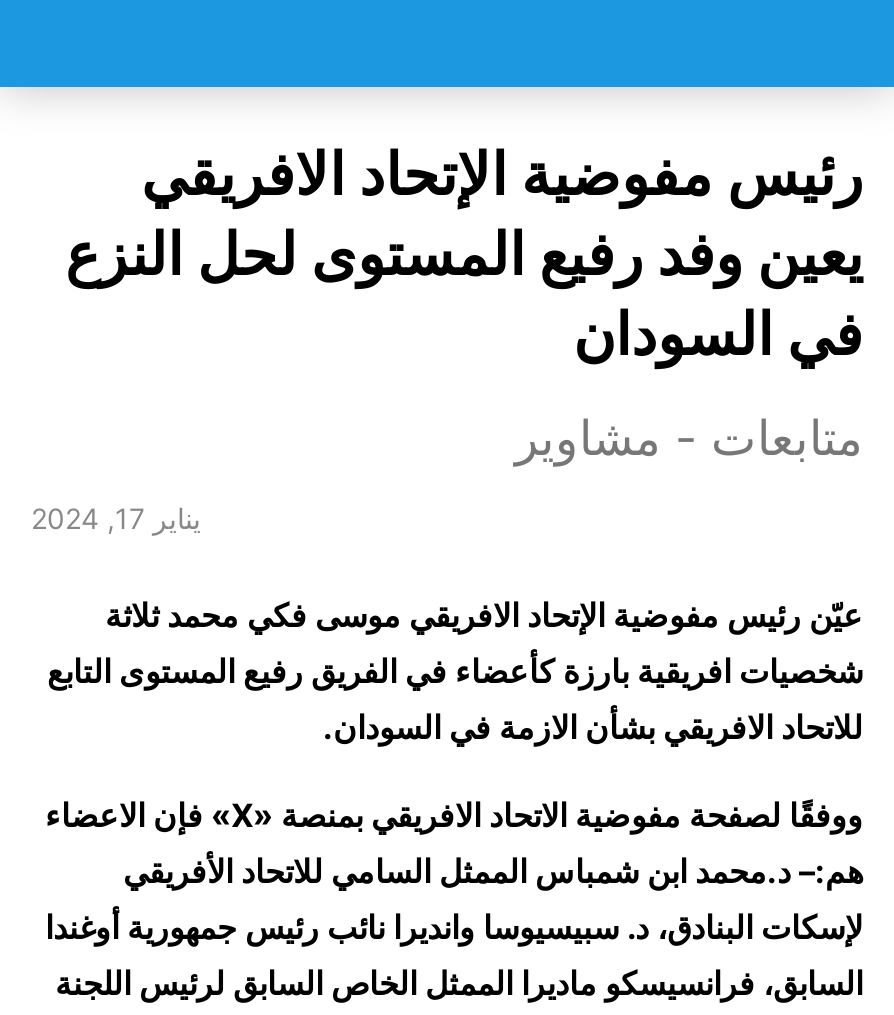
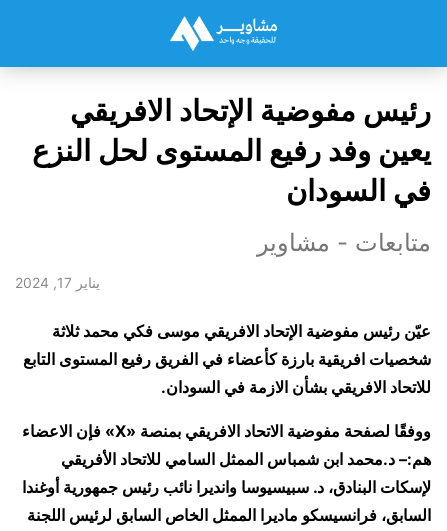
none -> [169,16,278,51] [image]

